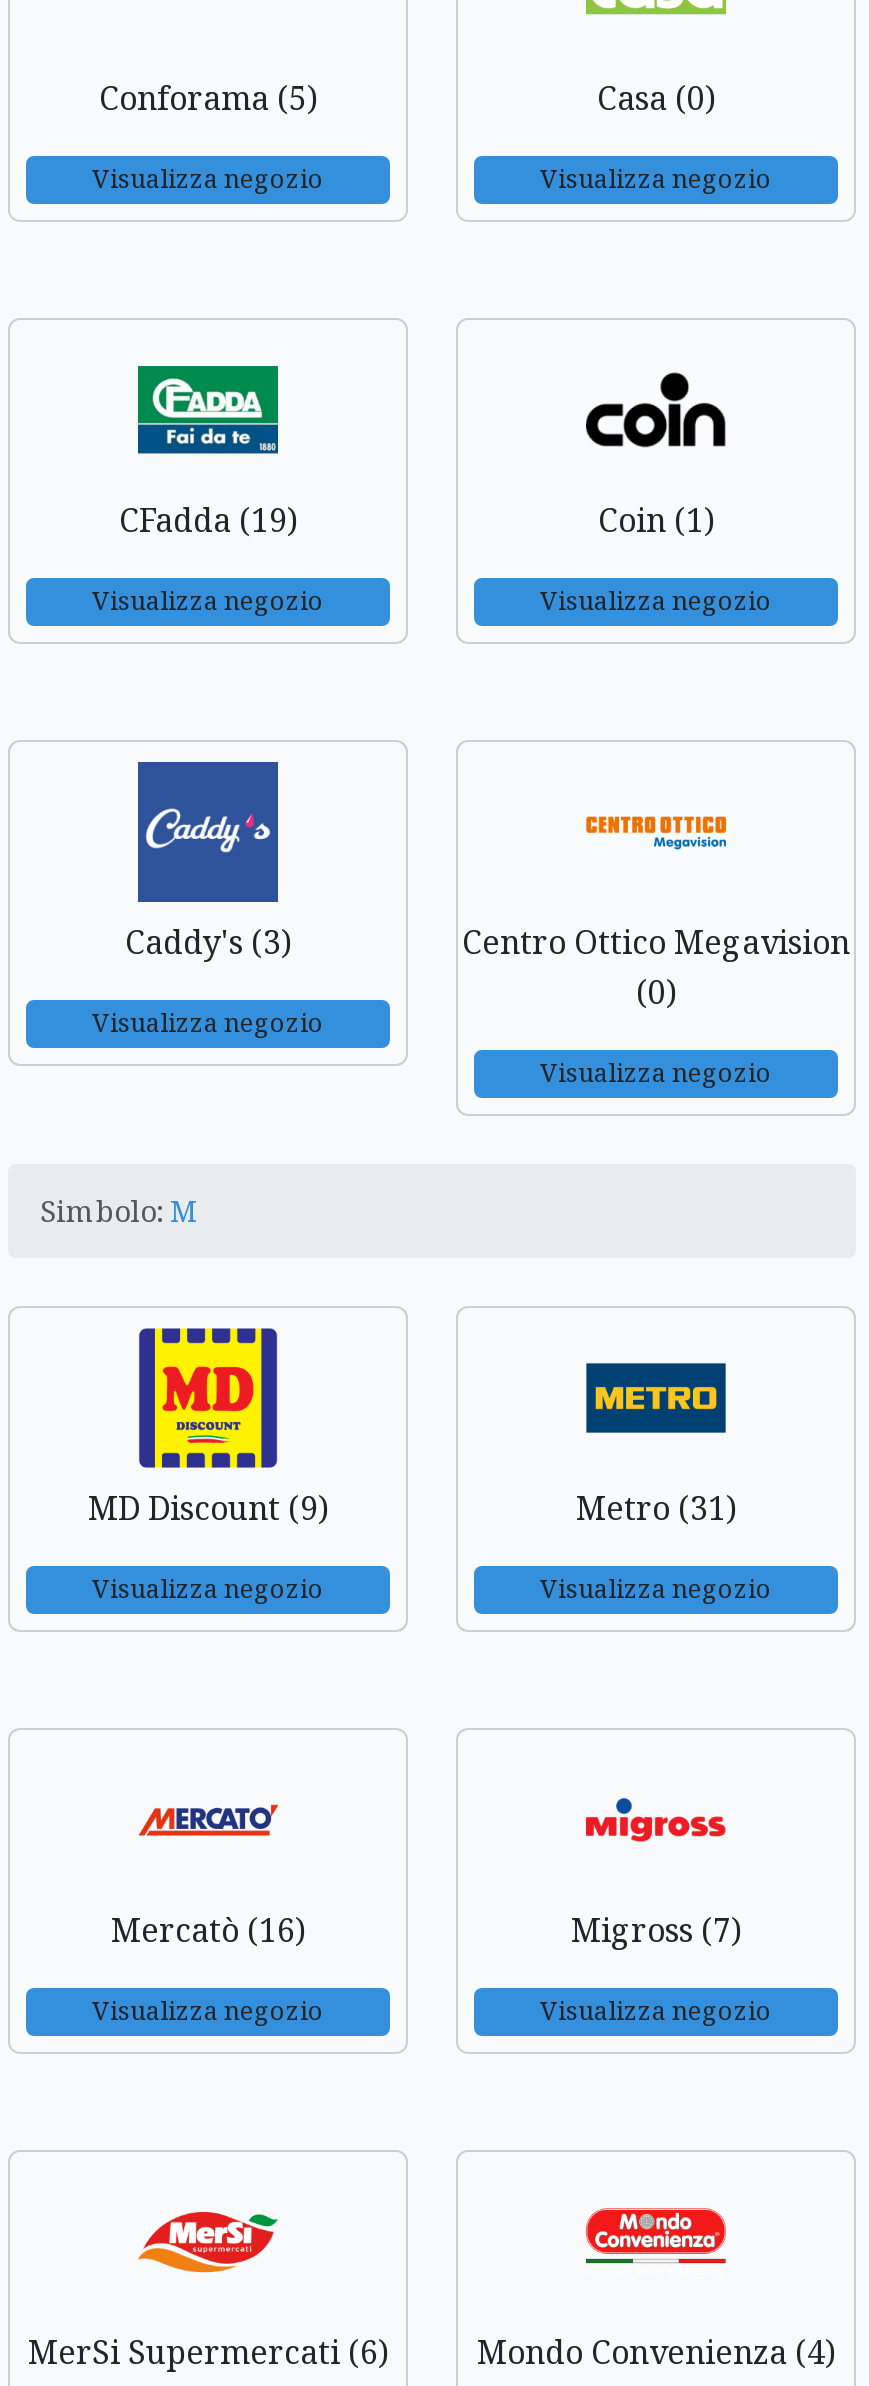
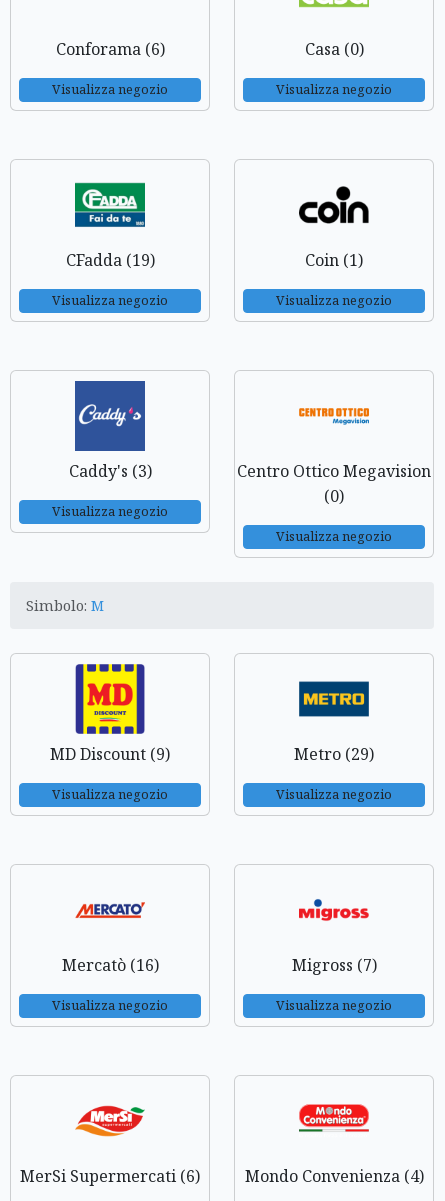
[99,76,317,120] Conforama (5) -> [55,38,164,60] Conforama (6)
[576,1486,736,1530] Metro (31) -> [294,743,374,765] Metro (29)

